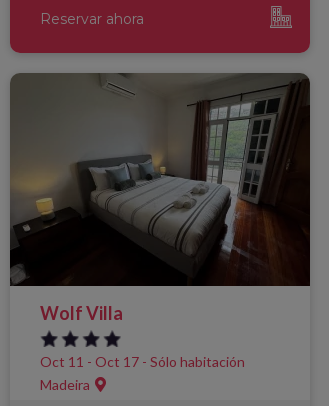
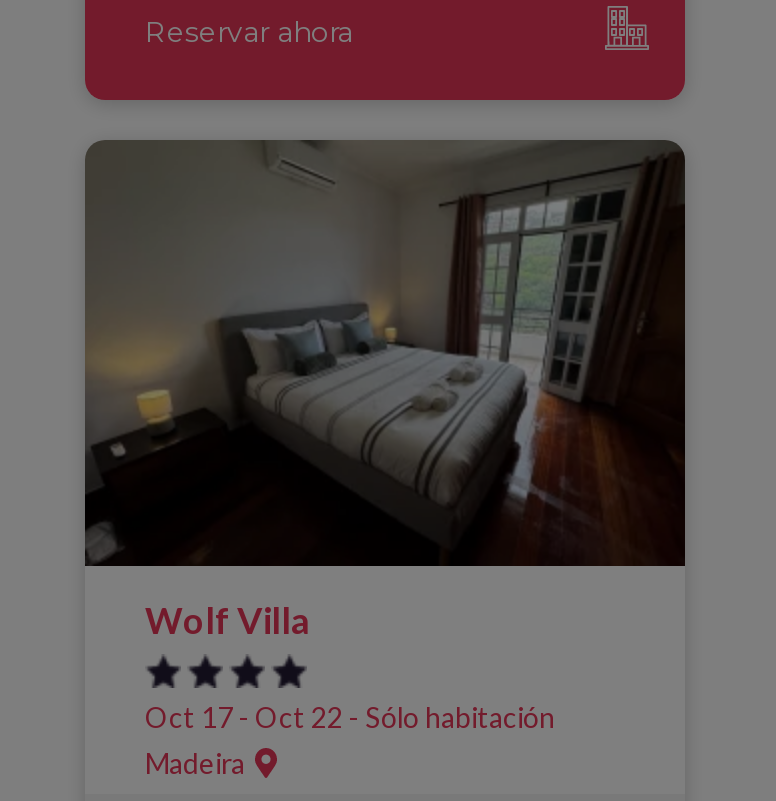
[40,353,245,370] Oct 11 - Oct 17 - Sólo habitación -> [145,700,555,734] Oct 17 - Oct 22 - Sólo habitación

